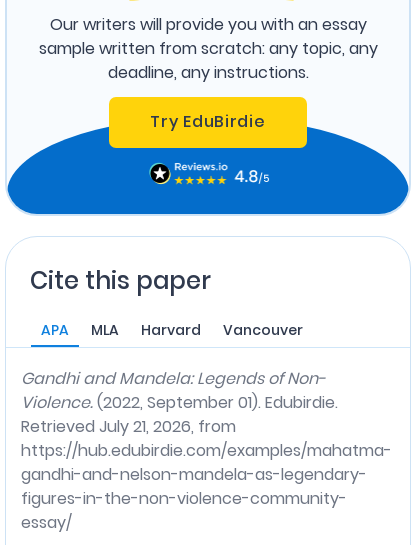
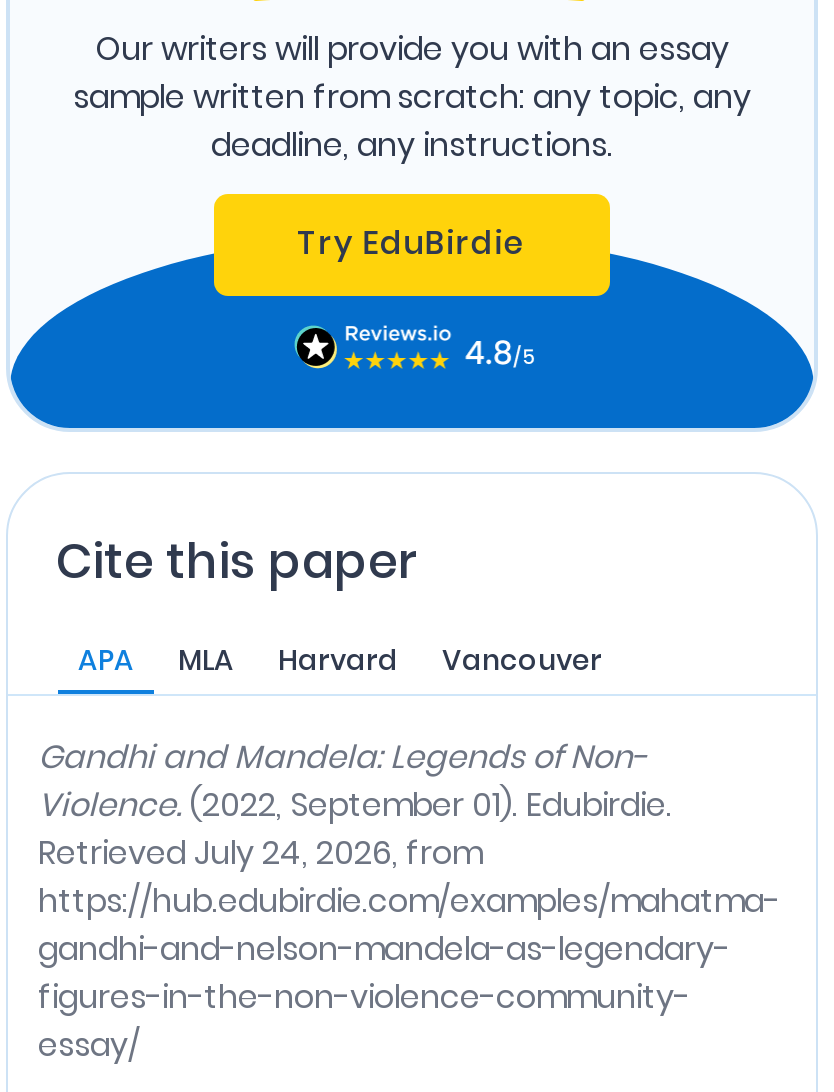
[21,415,236,438] Retrieved July 21, 2026, from -> [38,829,482,875] Retrieved July 24, 2026, from

